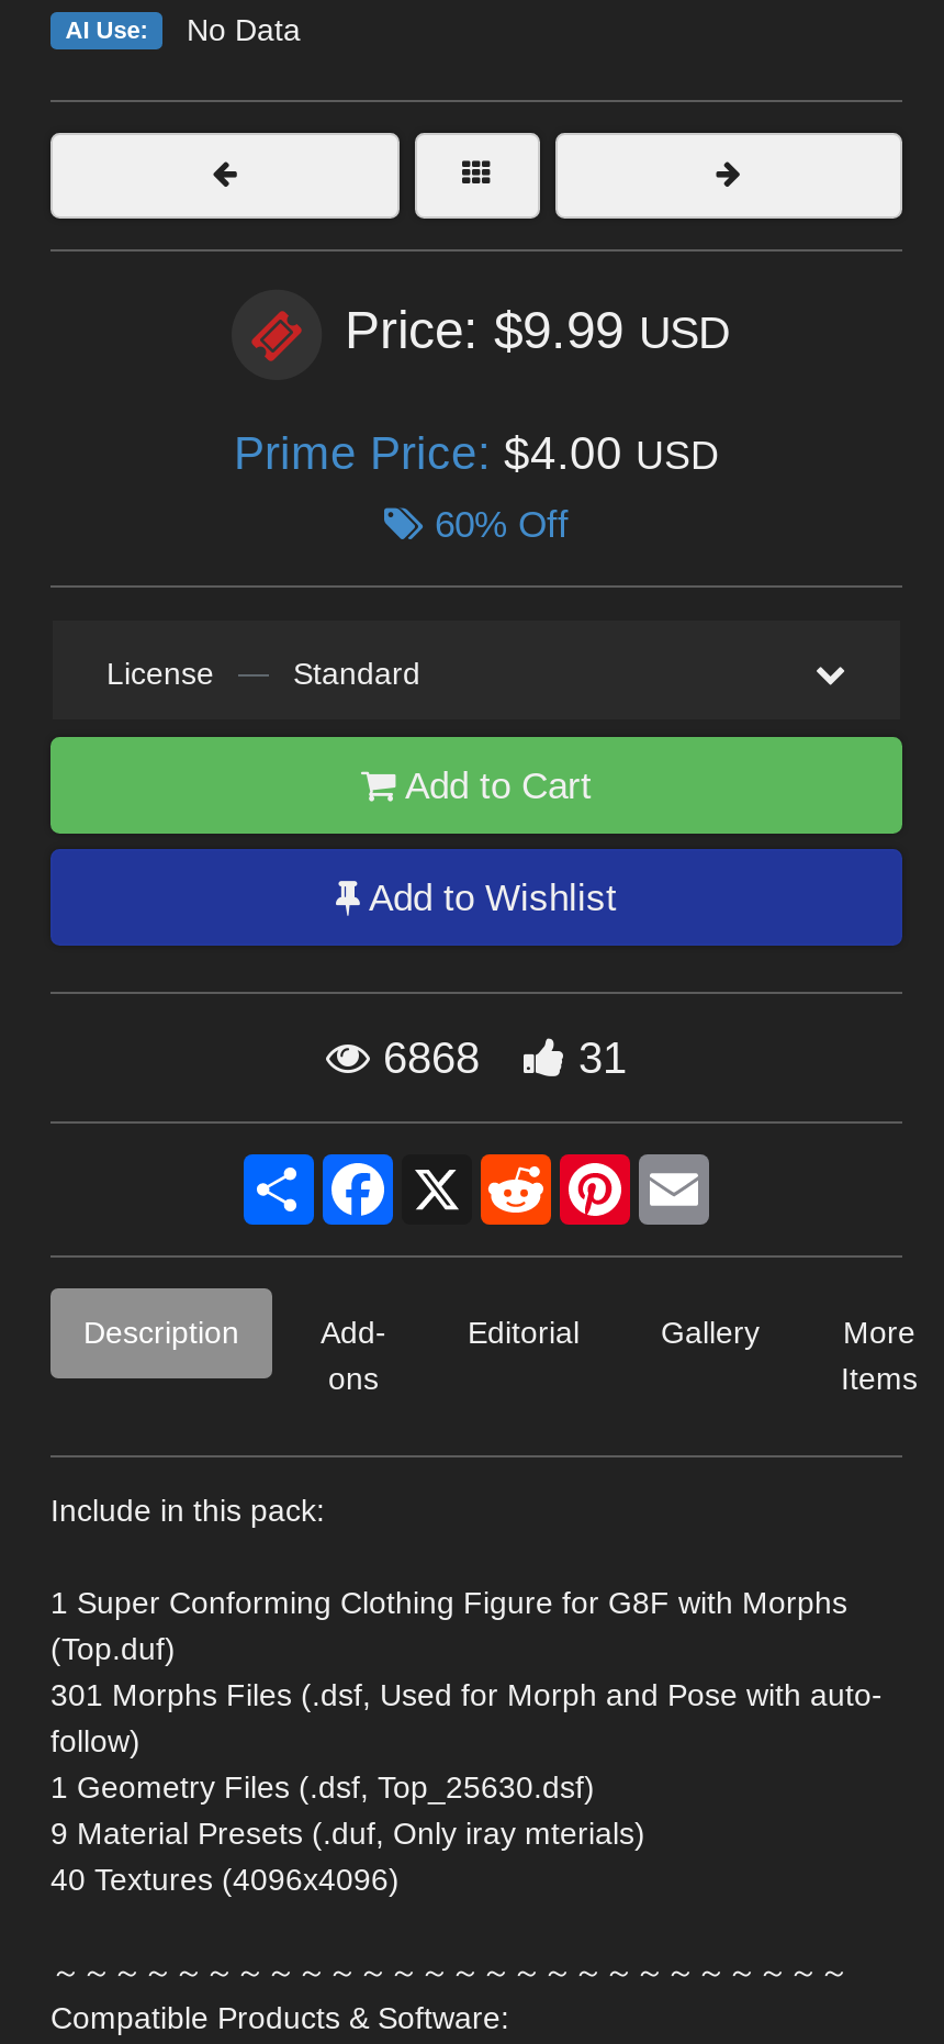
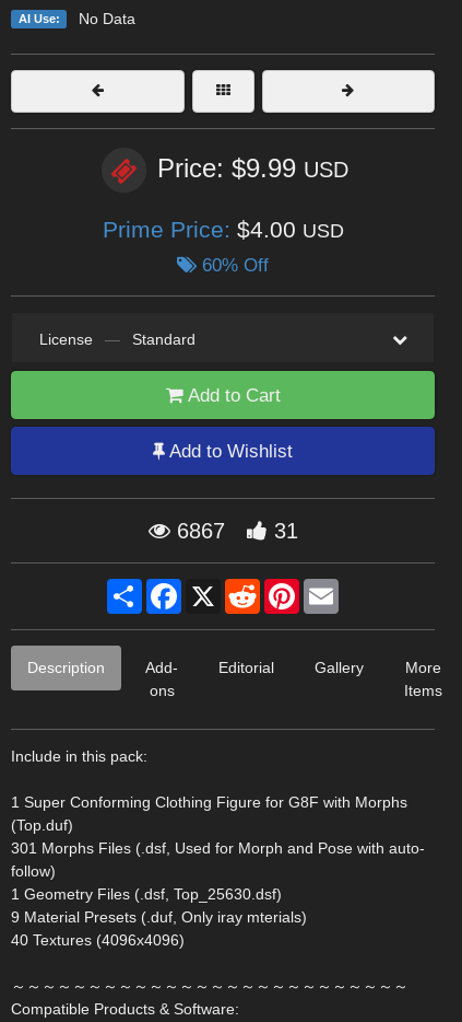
[370,1034,627,1082] 6868 31 -> [170,519,298,543] 6867 31

